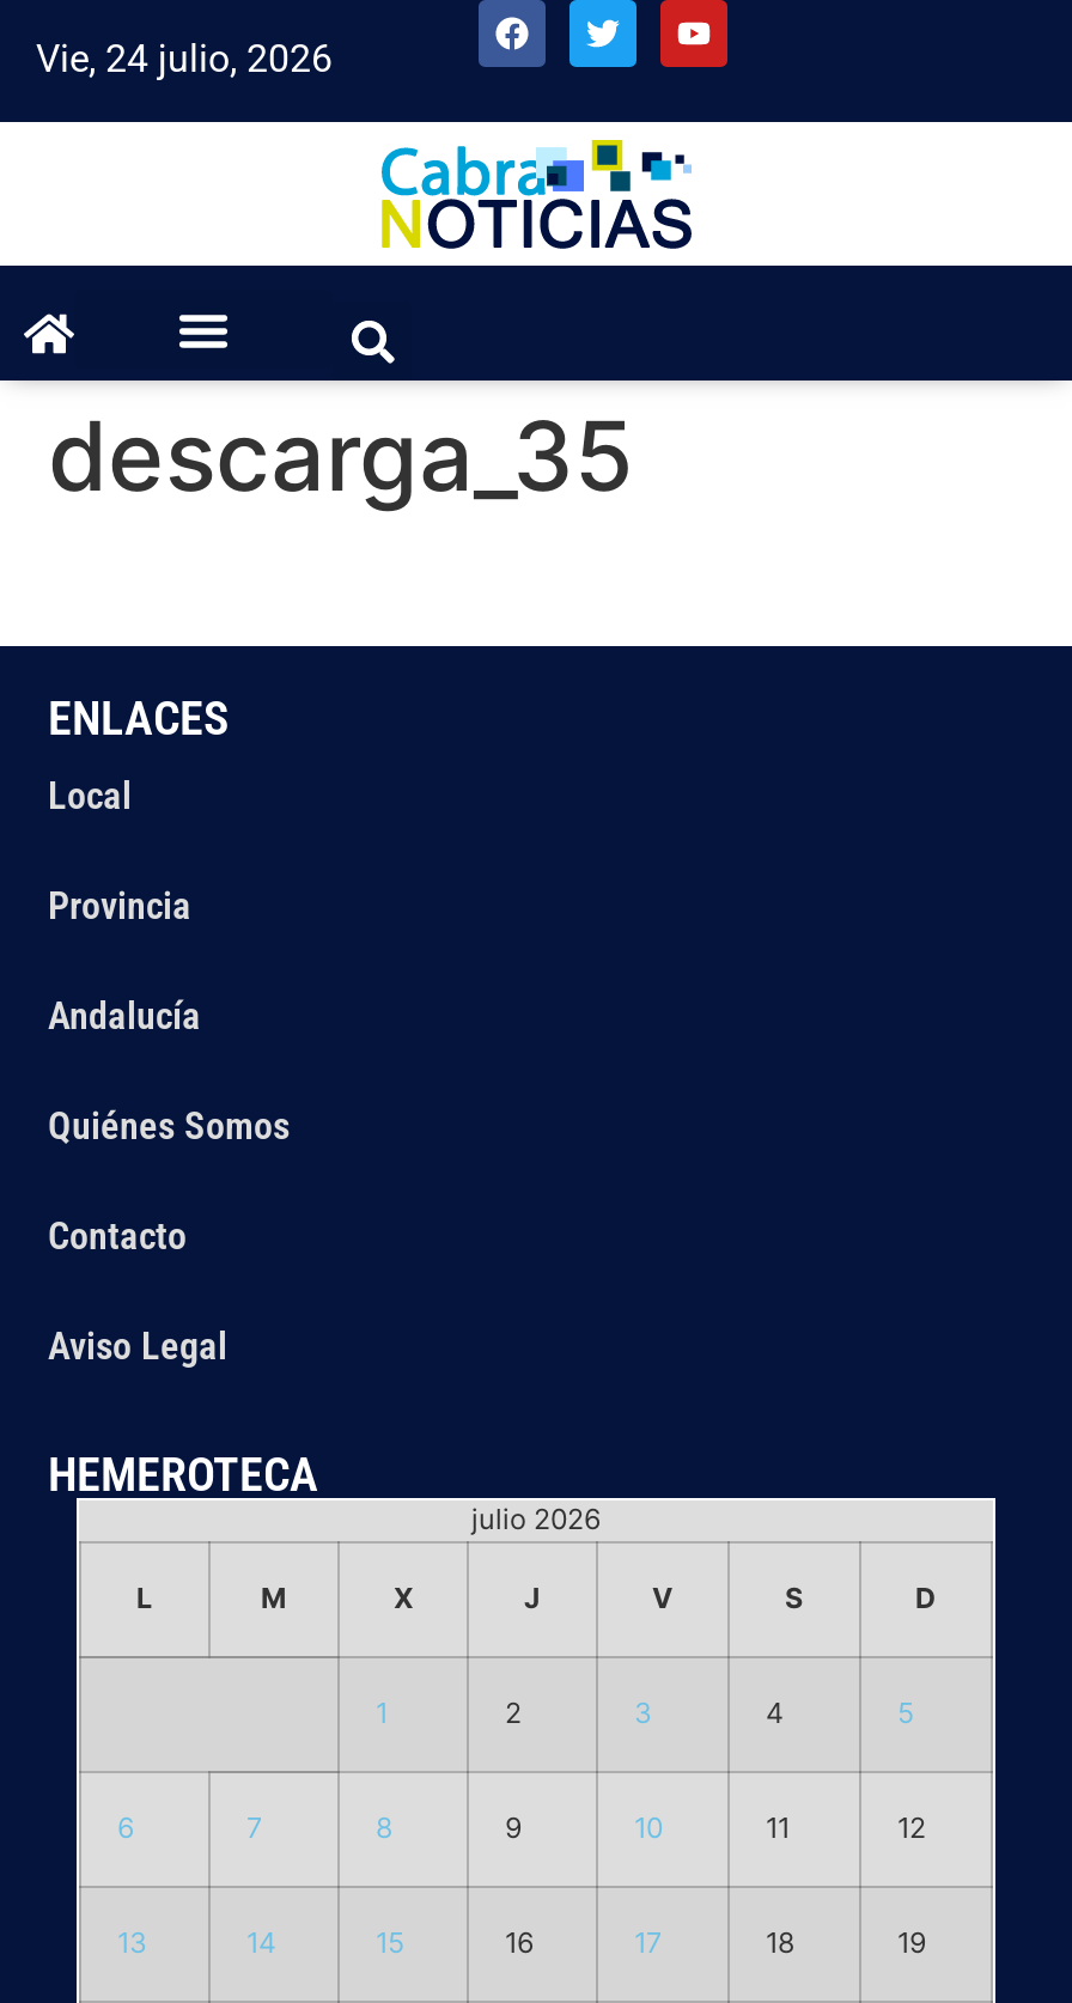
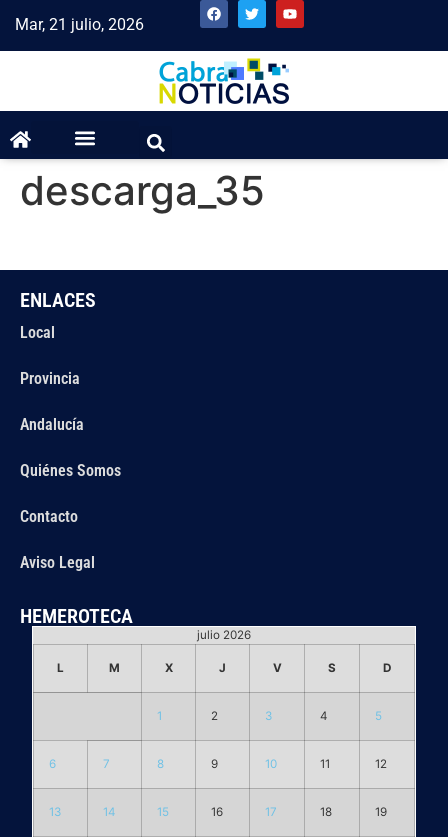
[36,36,333,81] Vie, 24 julio, 2026 -> [15,15,144,34] Mar, 21 julio, 2026

